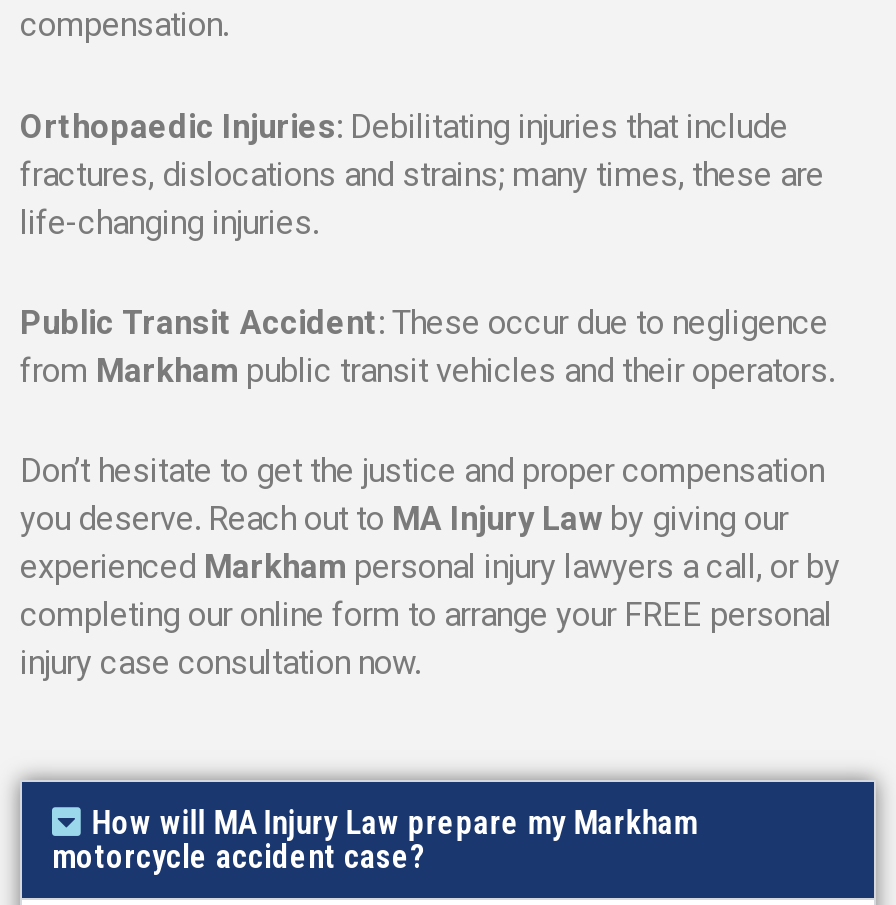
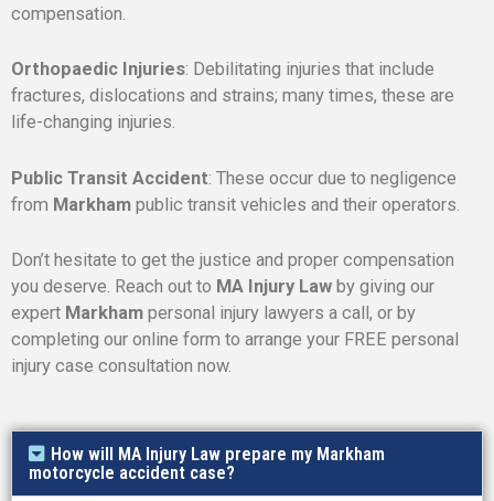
[20,548,840,586] experienced Markham personal injury lawyers a call, or by -> [11,302,416,323] expert Markham personal injury lawyers a call, or by

